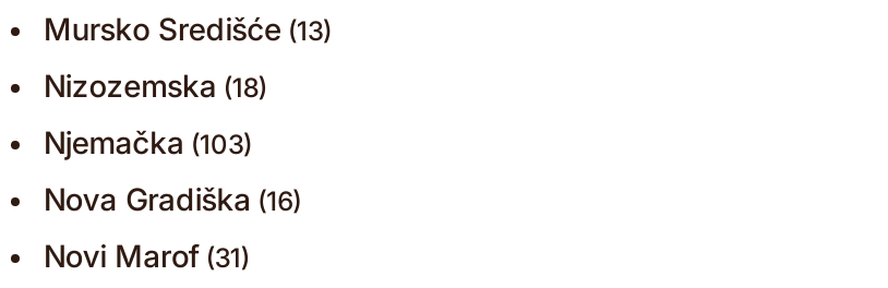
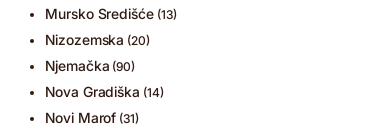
[44,67,267,104] Nizozemska (18) -> [45,31,150,48] Nizozemska (20)
[44,123,252,160] Njemačka (103) -> [45,57,135,74] Njemačka (90)
[44,180,301,217] Nova Gradiška (16) -> [45,83,164,100] Nova Gradiška (14)

